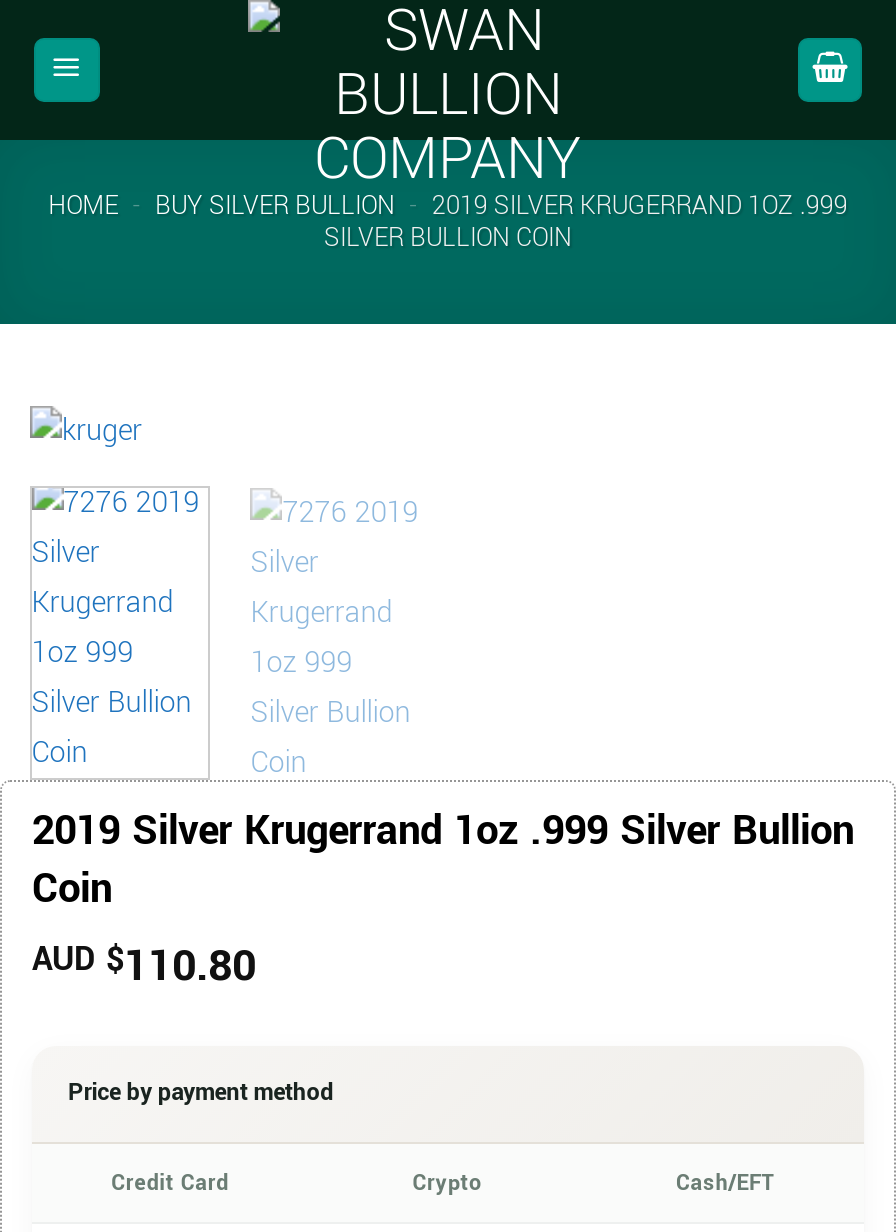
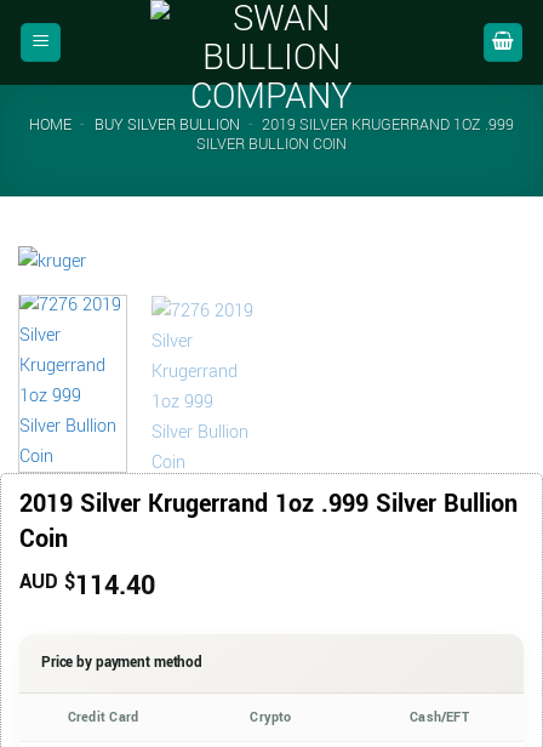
[32,933,256,997] AUD $110.80 -> [19,566,155,605] AUD $114.40

